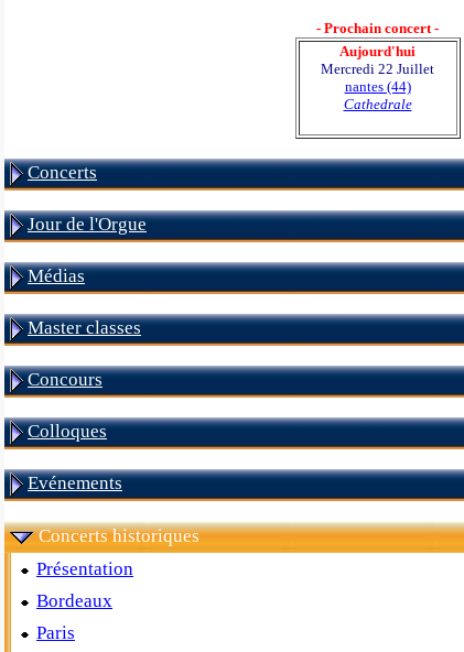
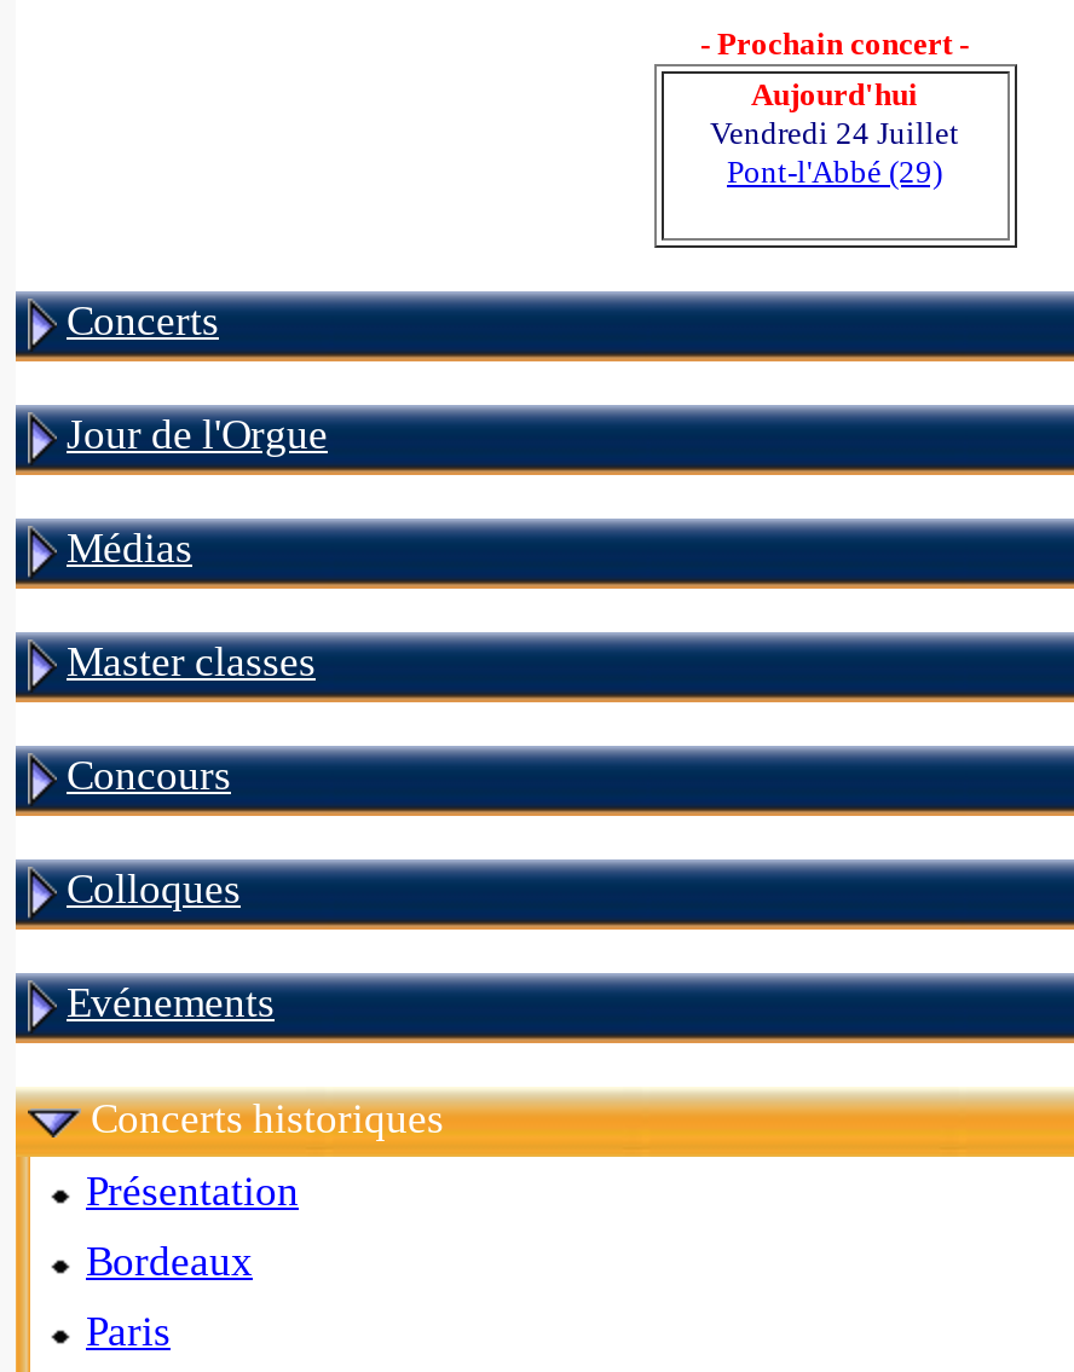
[321,61,434,112] Mercredi 22 Juillet | nantes (44) | Cathedrale -> [710,115,959,190] Vendredi 24 Juillet | Pont-l'Abbé (29)

